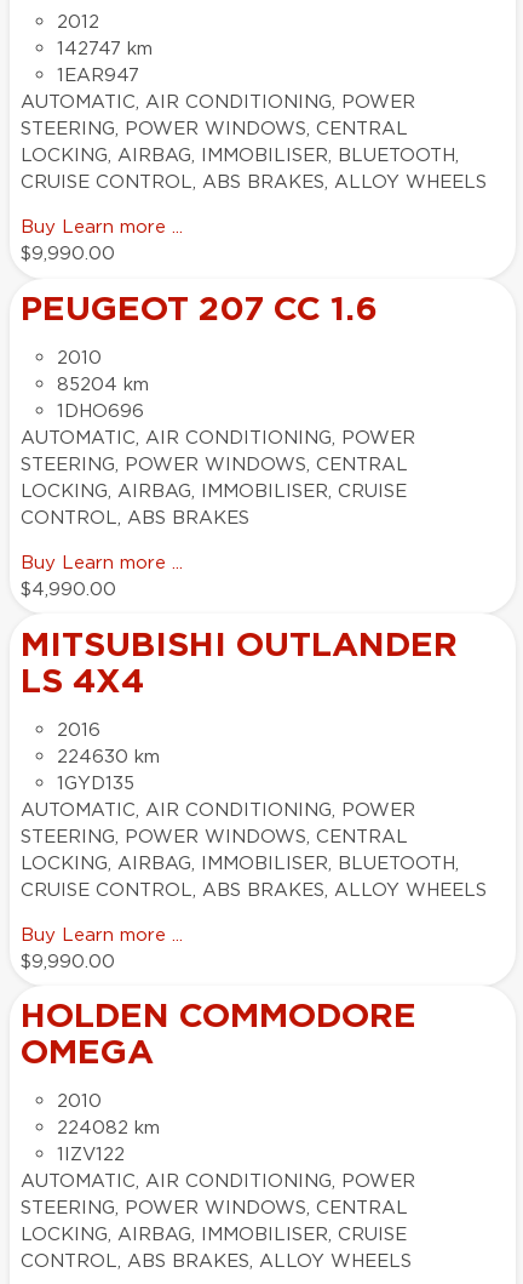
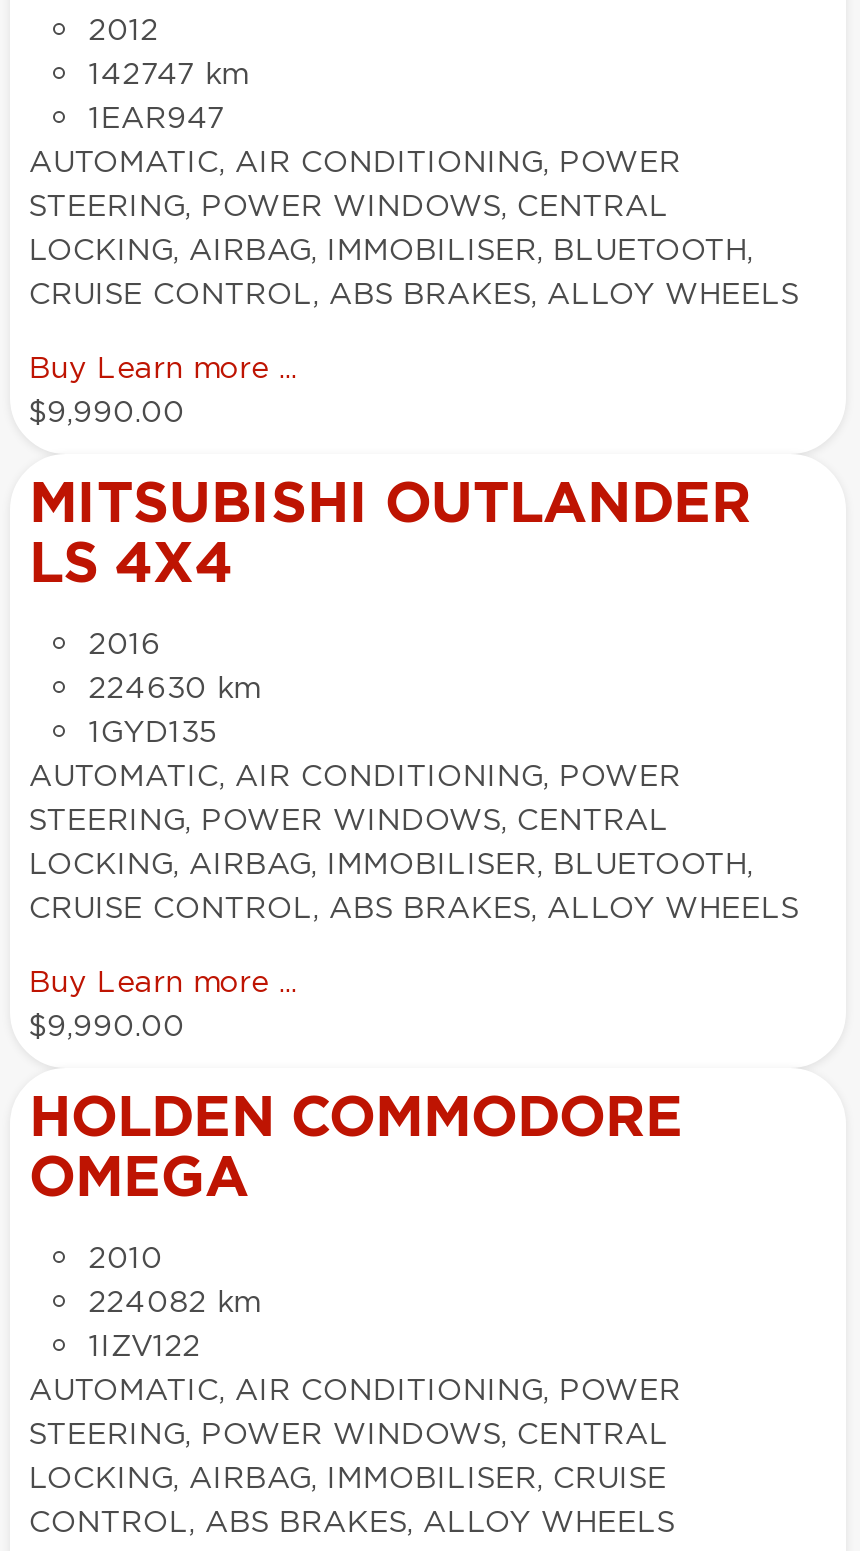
[21,285,416,600] PEUGEOT 207 CC 1.6 | 2010 | 85204 km | 1DHO696 | AUTOMATIC, AIR CONDITIONING, POWER | STEERING, POWER WINDOWS, CENTRAL | LOCKING, AIRBAG, IMMOBILISER, CRUISE | CONTROL, ABS BRAKES | Buy Learn more ... | $4,990.00 -> none

